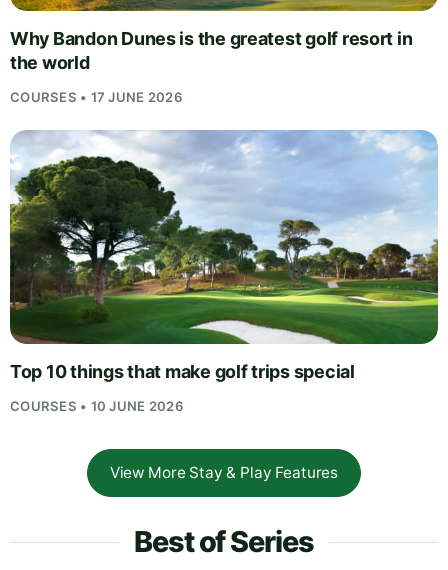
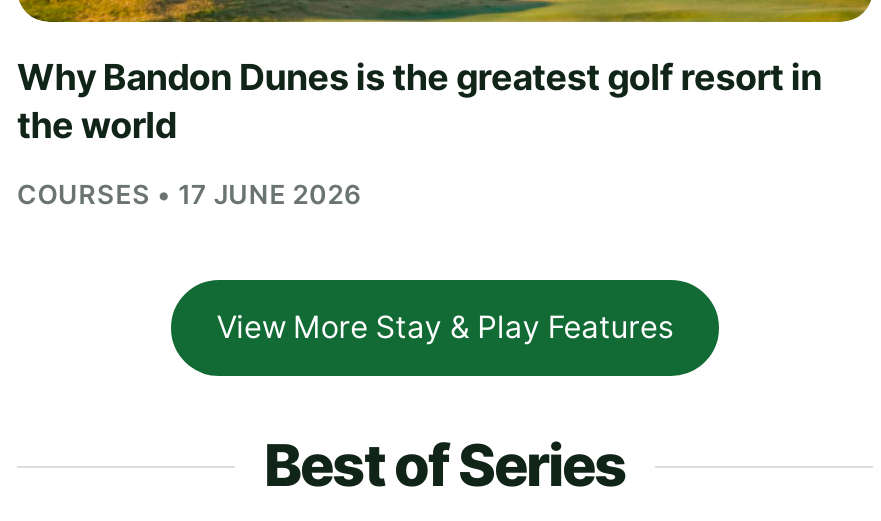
[9,129,439,413] [image] | Top 10 things that make golf trips special | COURSES • 10 JUNE 2026 -> none

